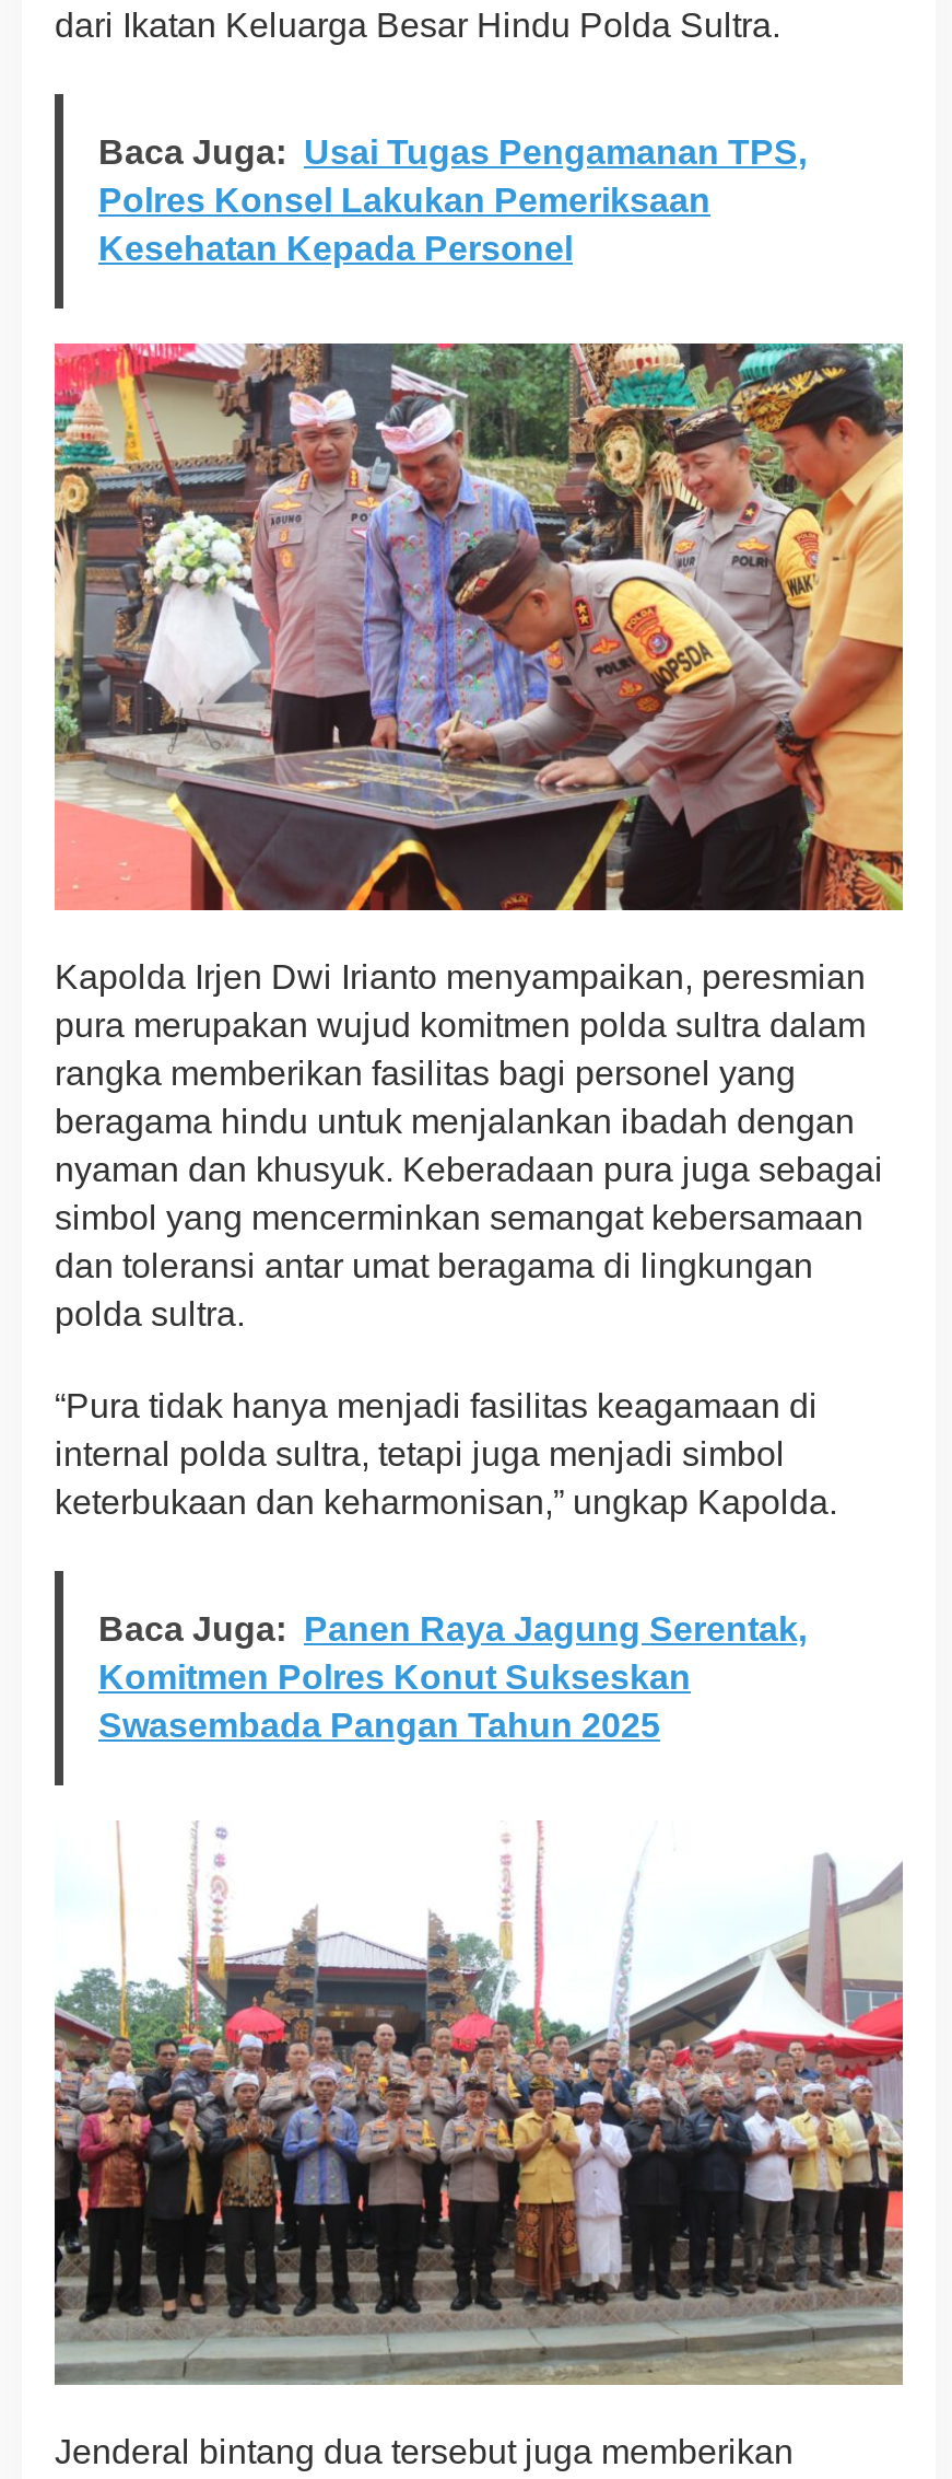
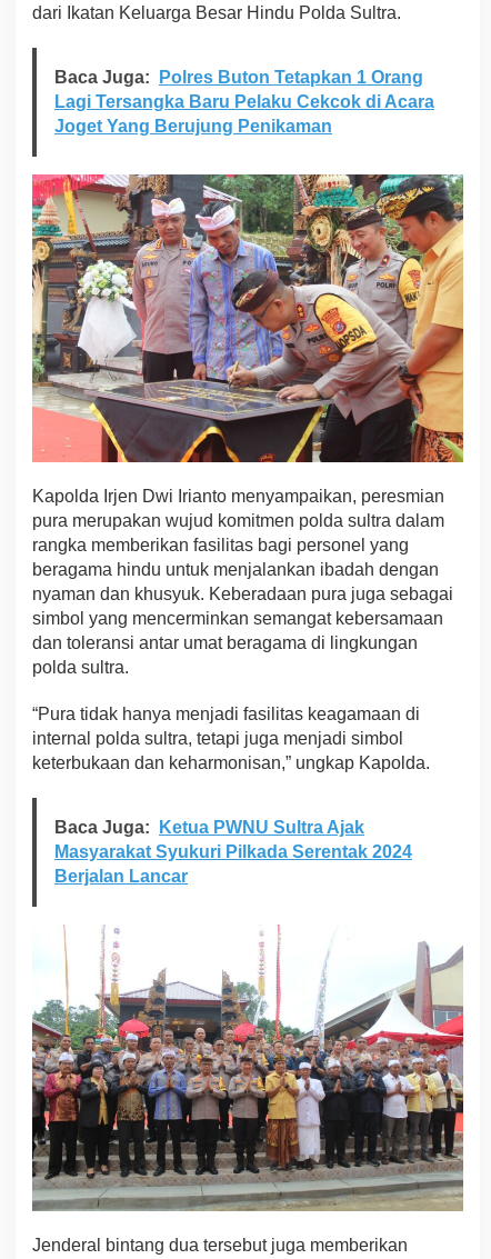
[98,133,807,267] Baca Juga: Usai Tugas Pengamanan TPS, | Polres Konsel Lakukan Pemeriksaan | Kesehatan Kepada Personel -> [54,68,434,136] Baca Juga: Polres Buton Tetapkan 1 Orang | Lagi Tersangka Baru Pelaku Cekcok di Acara | Joget Yang Berujung Penikaman
[98,1610,807,1743] Baca Juga: Panen Raya Jagung Serentak, | Komitmen Polres Konut Sukseskan | Swasembada Pangan Tahun 2025 -> [54,818,412,885] Baca Juga: Ketua PWNU Sultra Ajak | Masyarakat Syukuri Pilkada Serentak 2024 | Berjalan Lancar

